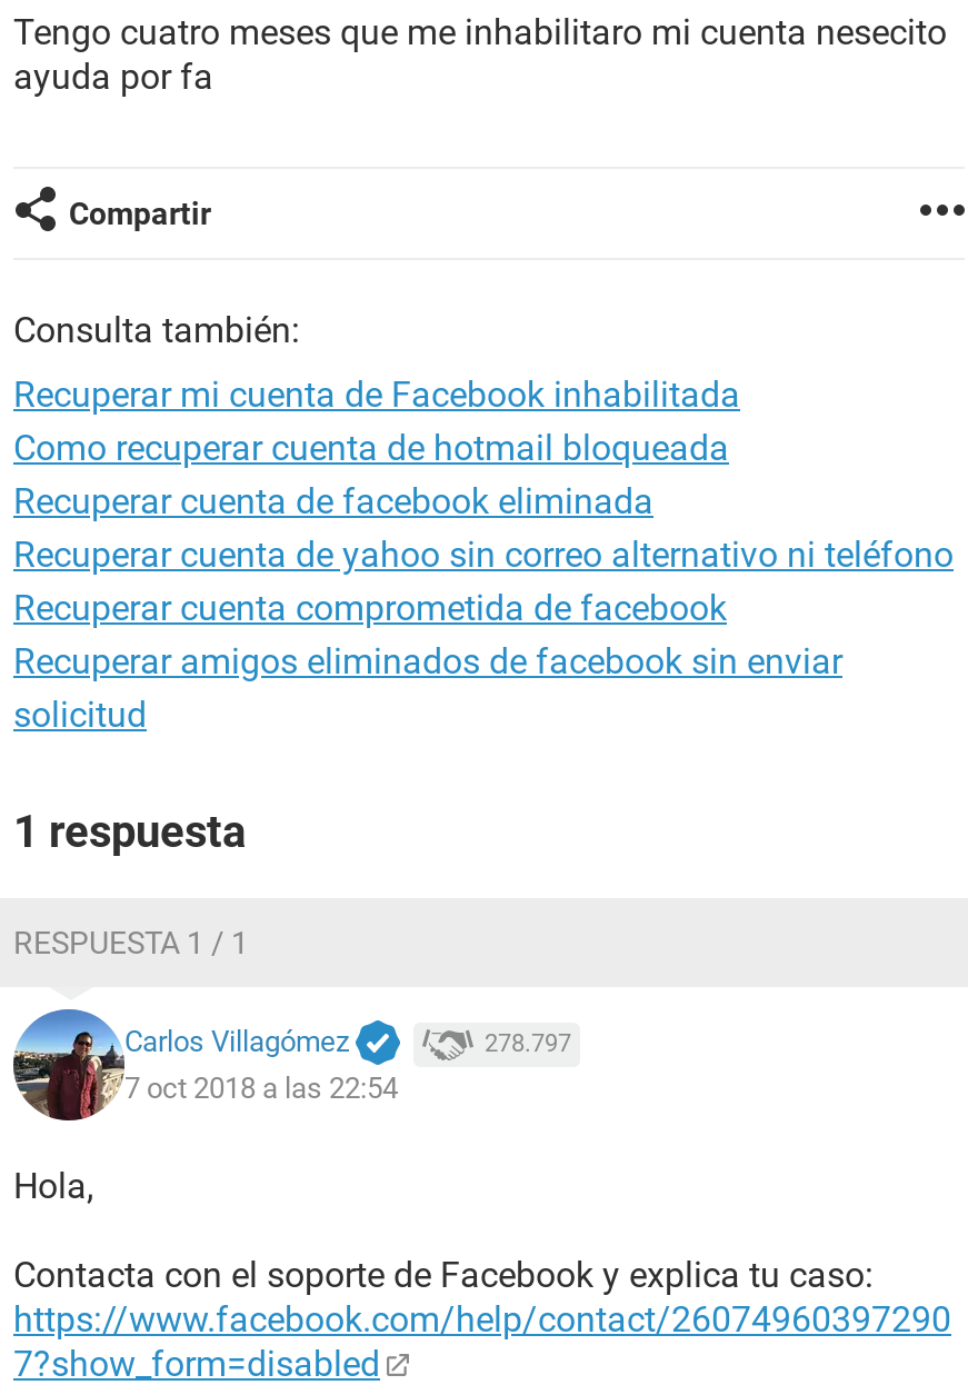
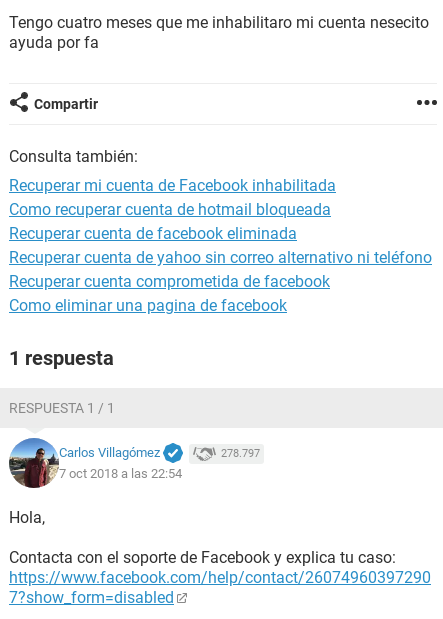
[13,640,842,736] Recuperar amigos eliminados de facebook sin enviar | solicitud -> [9,296,287,315] Como eliminar una pagina de facebook

